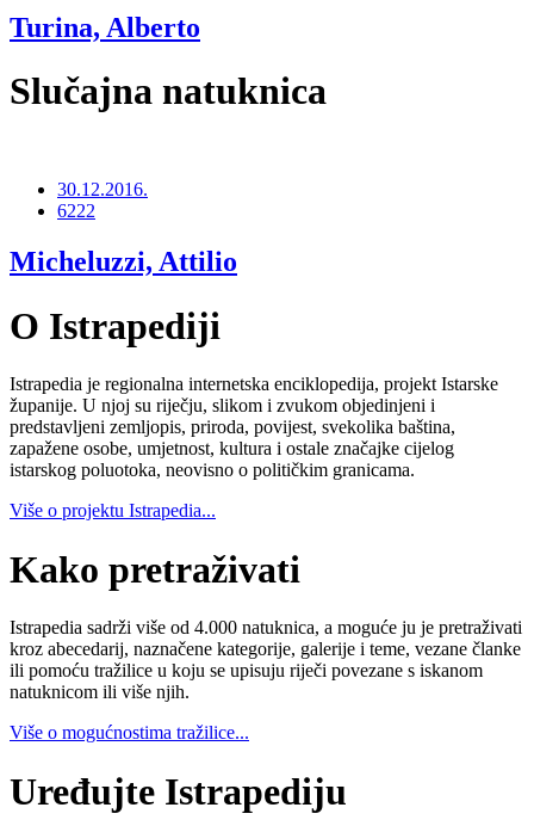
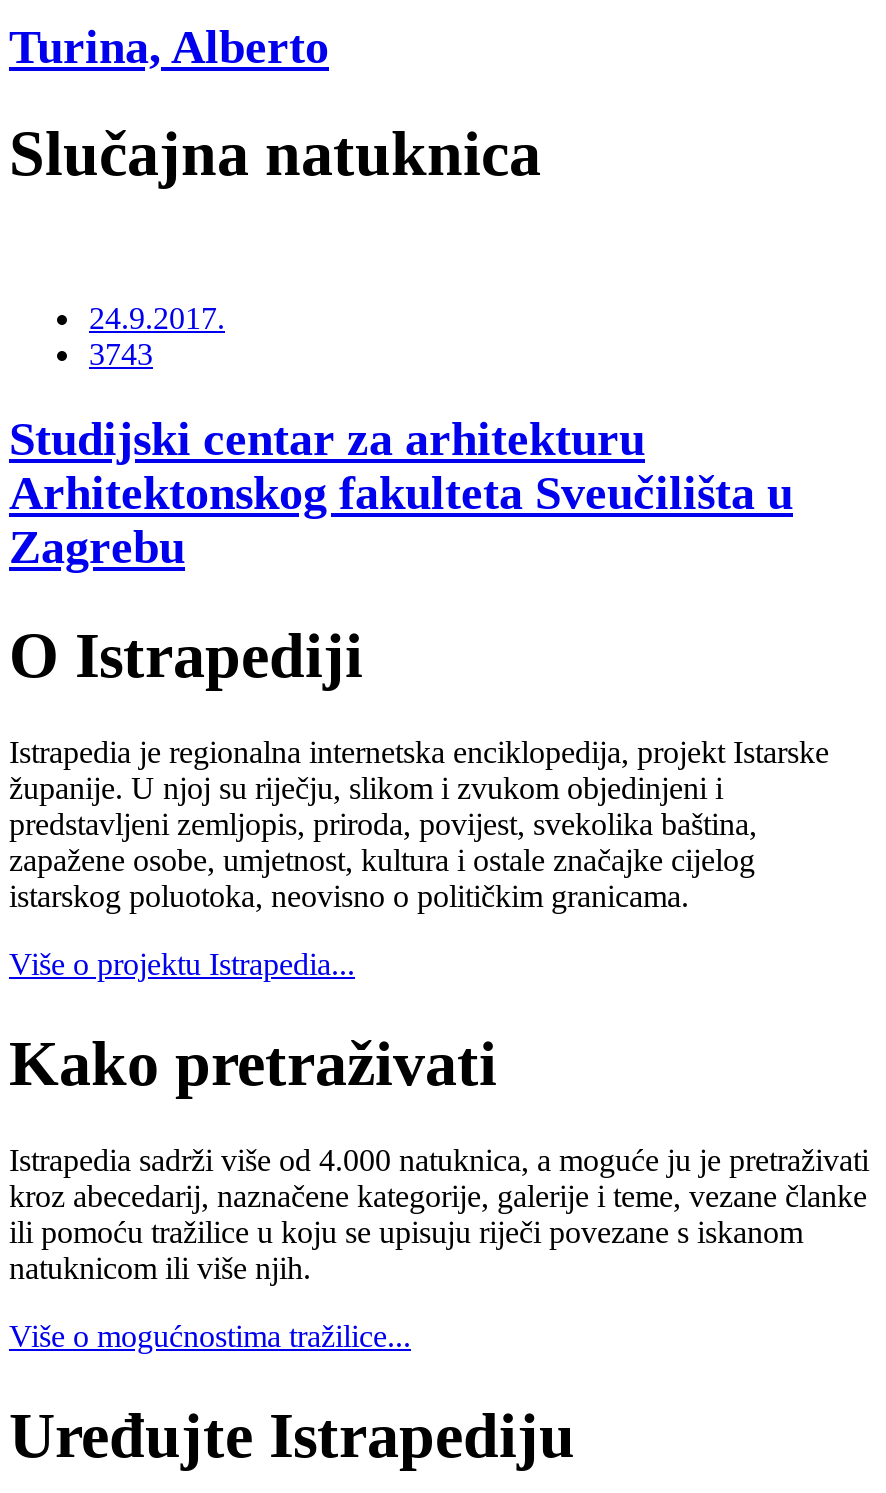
[57,180,148,221] 30.12.2016. | 6222 -> [89,302,225,372] 24.9.2017. | 3743
[10,246,237,277] Micheluzzi, Attilio -> [9,414,793,574] Studijski centar za arhitekturu | Arhitektonskog fakulteta Sveučilišta u | Zagrebu

